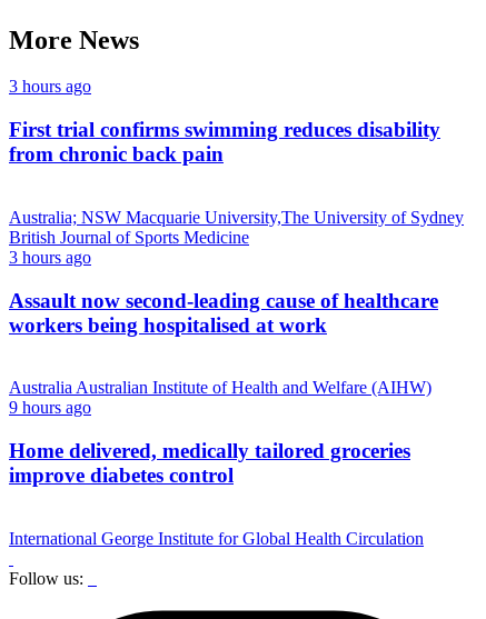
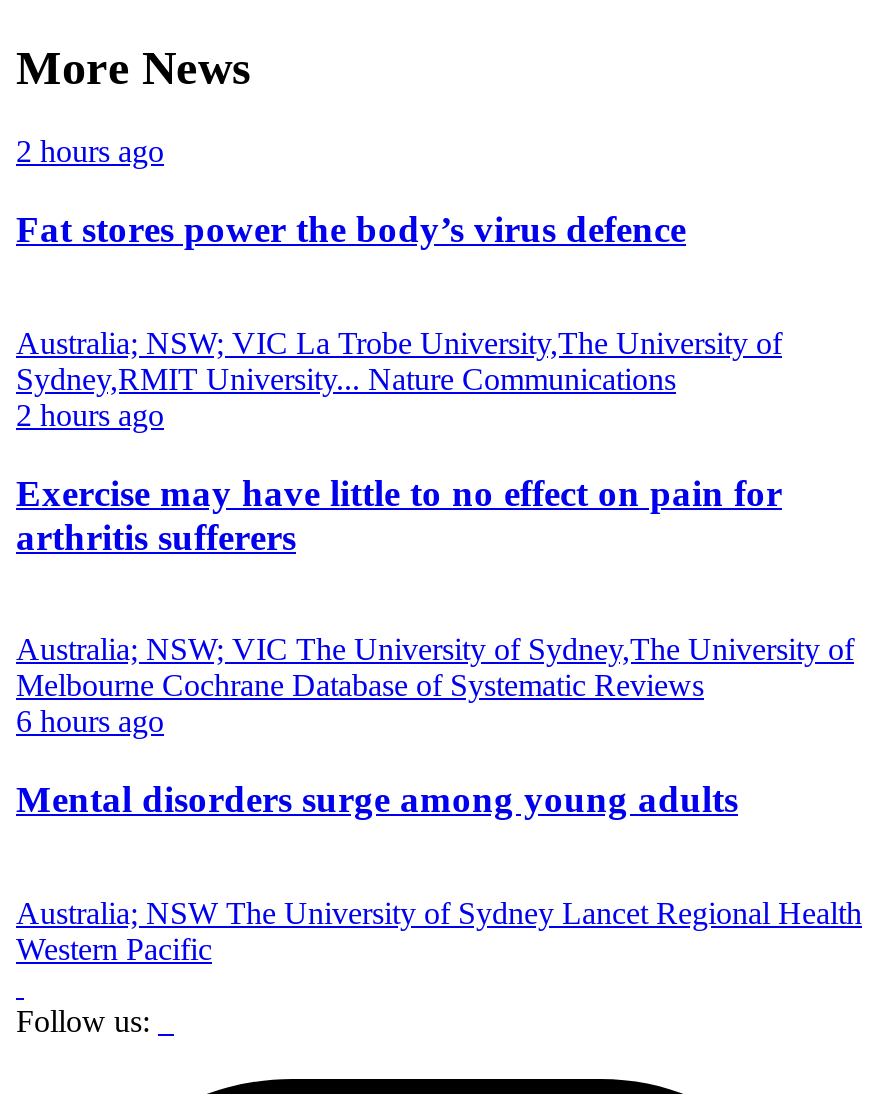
[9,77,91,96] 3 hours ago -> [16,135,164,169] 2 hours ago
[9,118,440,166] First trial confirms swimming reduces disability | from chronic back pain -> [16,208,686,250] Fat stores power the body’s virus defence
[9,208,464,267] Australia; NSW Macquarie University,The University of Sydney | British Journal of Sports Medicine | 3 hours ago -> [16,326,782,432] Australia; NSW; VIC La Trobe University,The University of | Sydney,RMIT University... Nature Communications | 2 hours ago
[9,288,438,336] Assault now second-leading cause of healthcare | workers being hospitalised at work -> [16,471,782,557] Exercise may have little to no effect on pain for | arthritis sufferers
[9,378,432,417] Australia Australian Institute of Health and Welfare (AIHW) | 9 hours ago -> [16,633,854,739] Australia; NSW; VIC The University of Sydney,The University of | Melbourne Cochrane Database of Systematic Reviews | 6 hours ago
[9,439,410,487] Home delivered, medically tailored groceries | improve diabetes control -> [16,778,738,820] Mental disorders surge among young adults
[9,529,424,548] International George Institute for Global Health Circulation -> [16,896,862,966] Australia; NSW The University of Sydney Lancet Regional Health | Western Pacific

